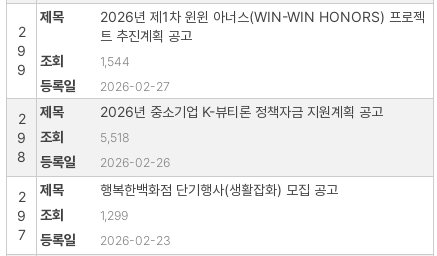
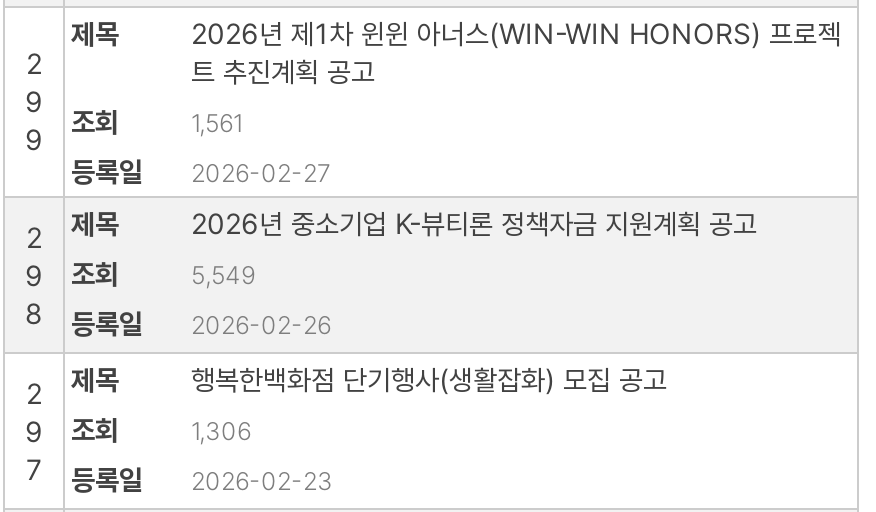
[100,54,130,69] 1,544 -> [191,108,243,138] 1,561
[100,130,130,145] 5,518 -> [191,260,255,290] 5,549
[100,208,128,223] 1,299 -> [191,416,251,446] 1,306

